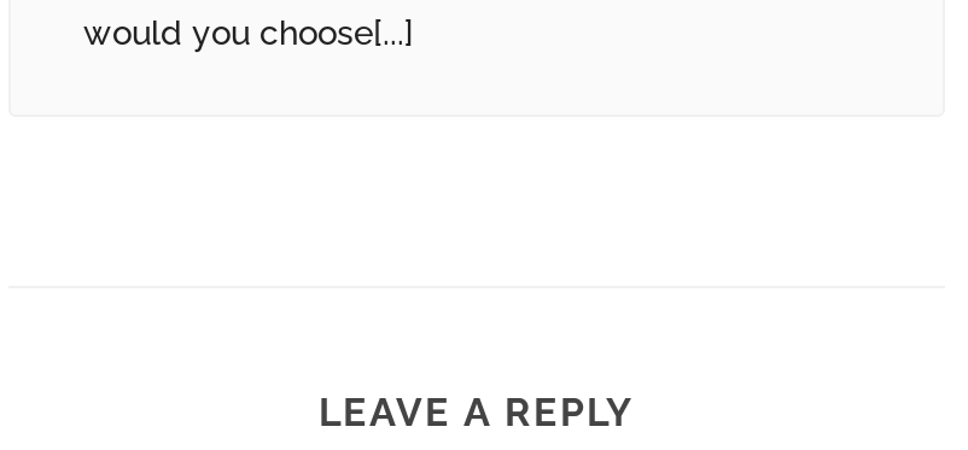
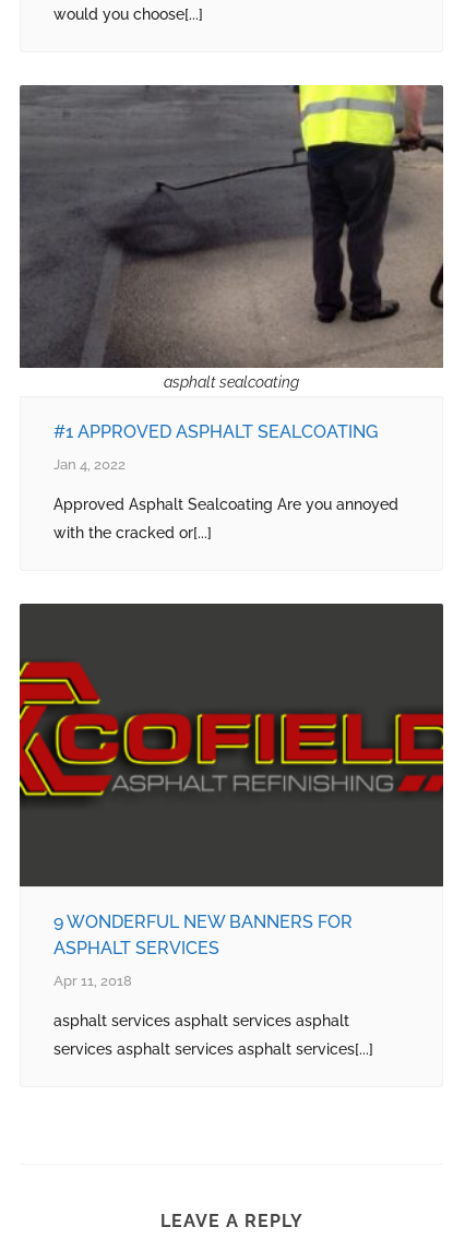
none -> [19,84,444,542] [image] | asphalt sealcoating | #1 APPROVED ASPHALT SEALCOATING | Jan 4, 2022 | Approved Asphalt Sealcoating Are you annoyed | with the cracked or[...]
none -> [19,603,444,1058] [image] | 9 WONDERFUL NEW BANNERS FOR | ASPHALT SERVICES | Apr 11, 2018 | asphalt services asphalt services asphalt | services asphalt services asphalt services[...]

